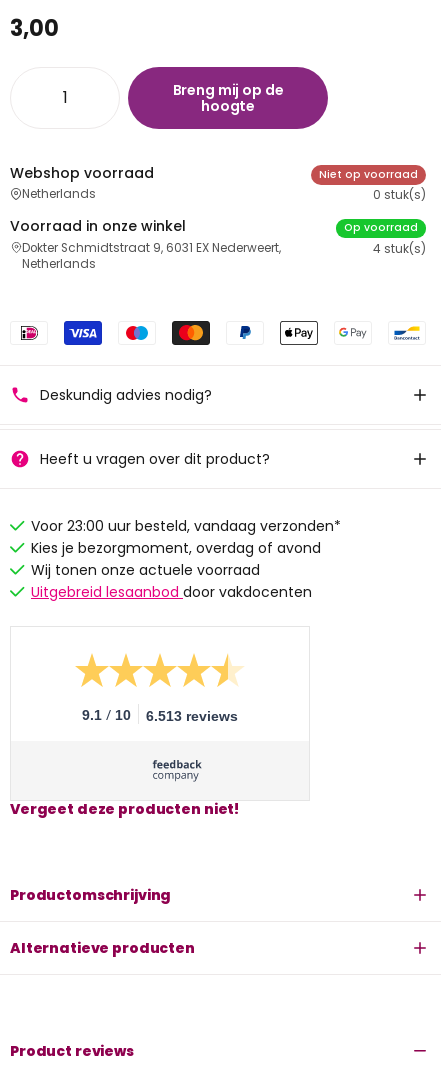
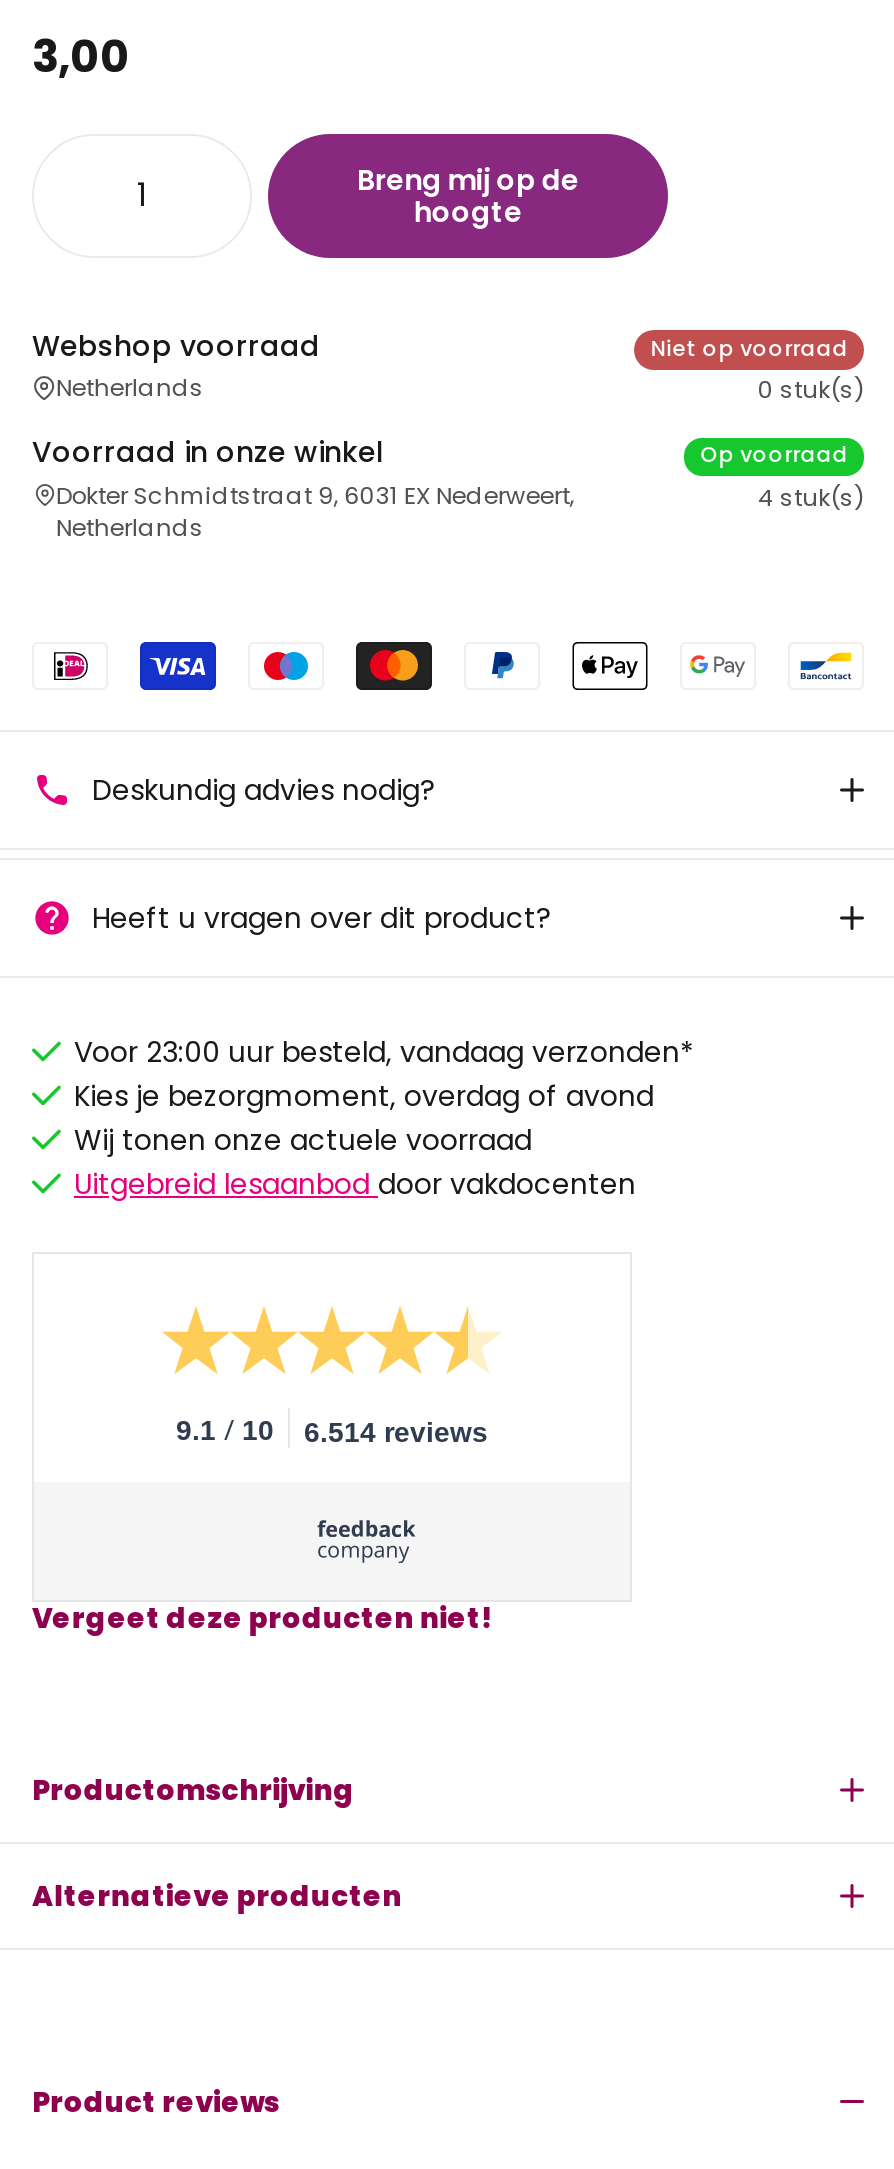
[82,704,238,723] 9.1 / 10 6.513 reviews -> [176,1409,488,1447] 9.1 / 10 6.514 reviews

